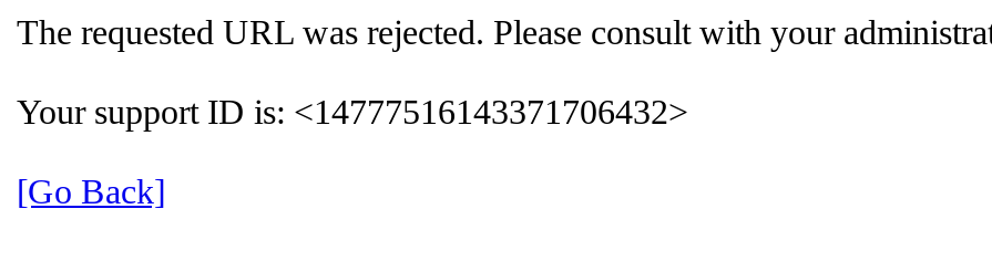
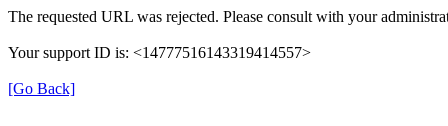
[17,93,688,130] Your support ID is: <14777516143371706432> -> [8,44,311,61] Your support ID is: <14777516143319414557>

